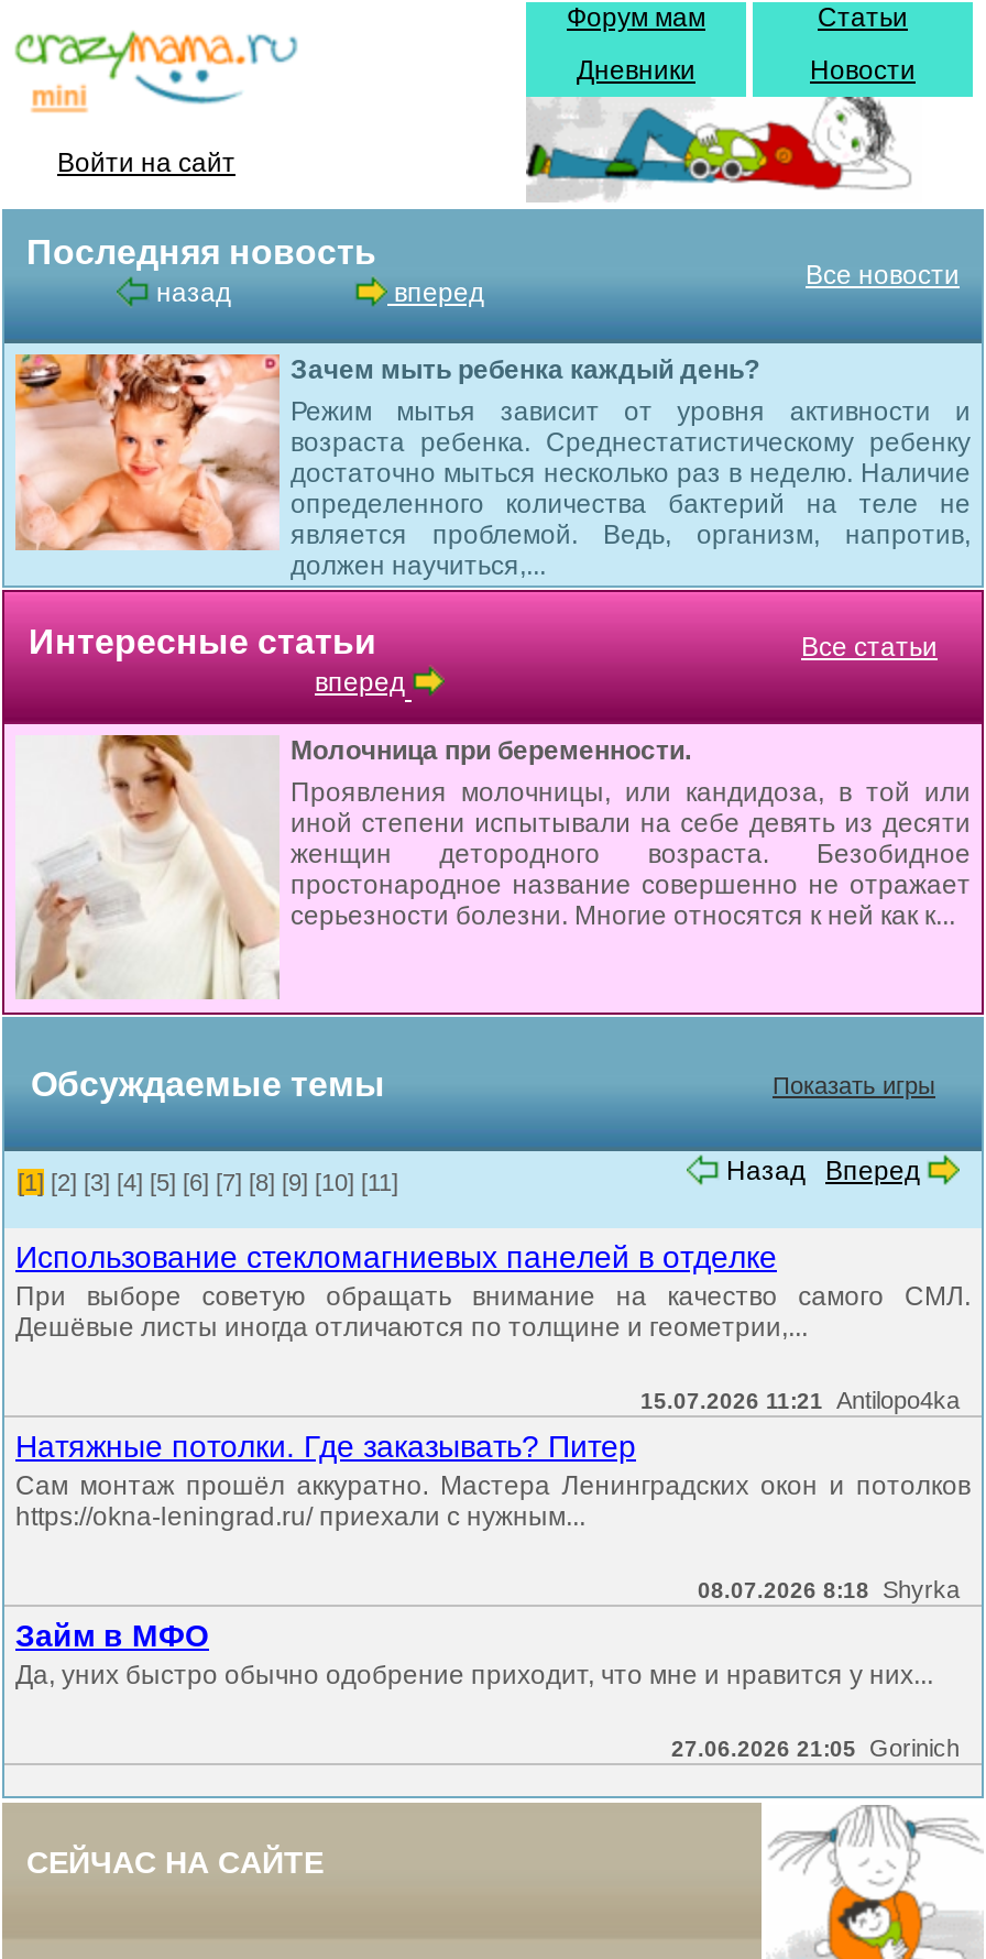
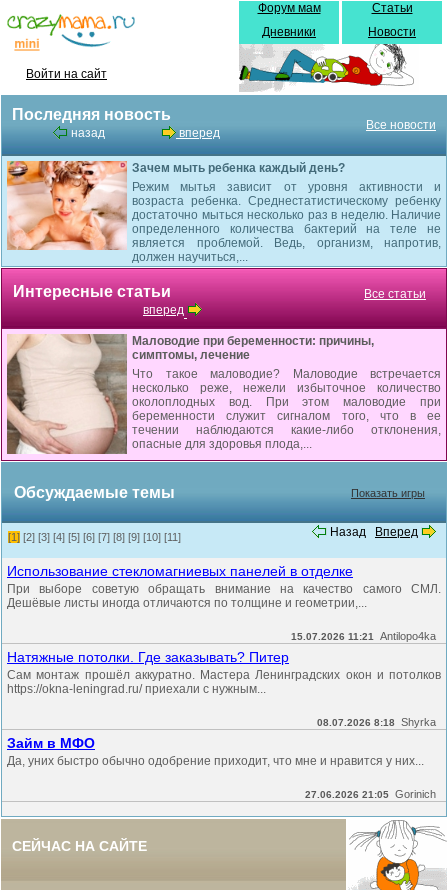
[15,733,971,999] [image] | Молочница при беременности. | Проявления молочницы, или кандидоза, в той или | иной степени испытывали на себе девять из десяти | женщин детородного возраста. Безобидное | простонародное название совершенно не отражает | серьезности болезни. Многие относятся к ней как к... -> [6,333,441,455] [image] | Маловодие при беременности: причины, | симптомы, лечение | Что такое маловодие? Маловодие встречается | несколько реже, нежели избыточное количество | околоплодных вод. При этом маловодие при | беременности служит сигналом того, что в ее | течении наблюдаются какие-либо отклонения, | опасные для здоровья плода,...

